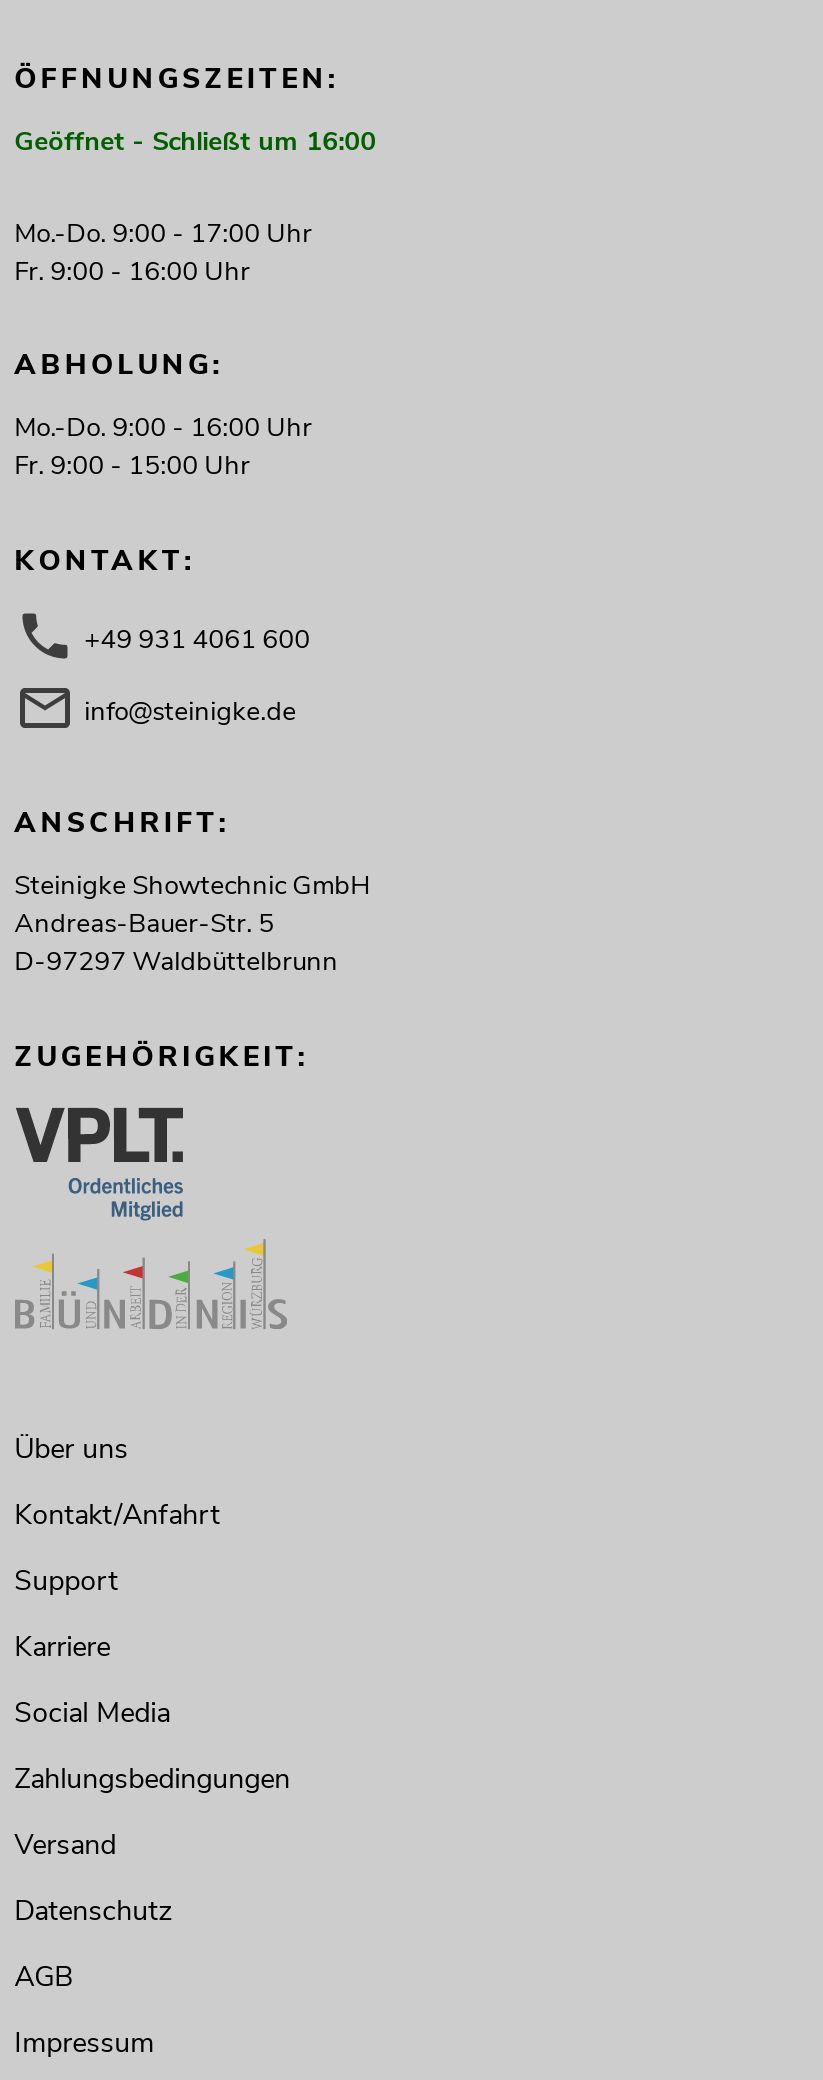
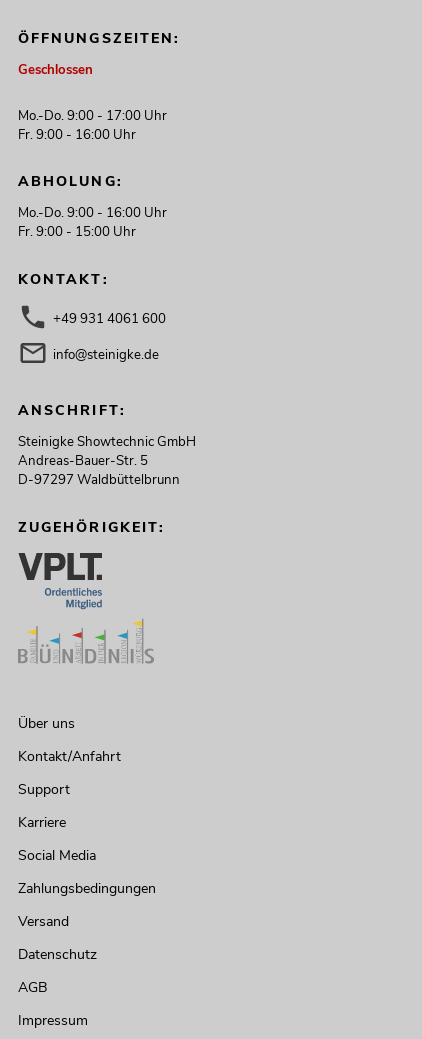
[14,124,376,160] Geöffnet - Schließt um 16:00 -> [18,61,93,79] Geschlossen

